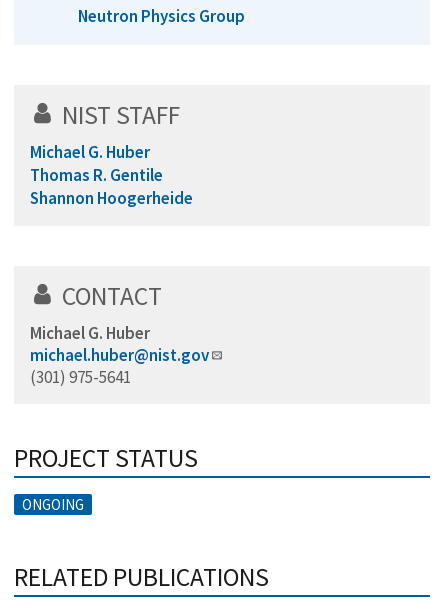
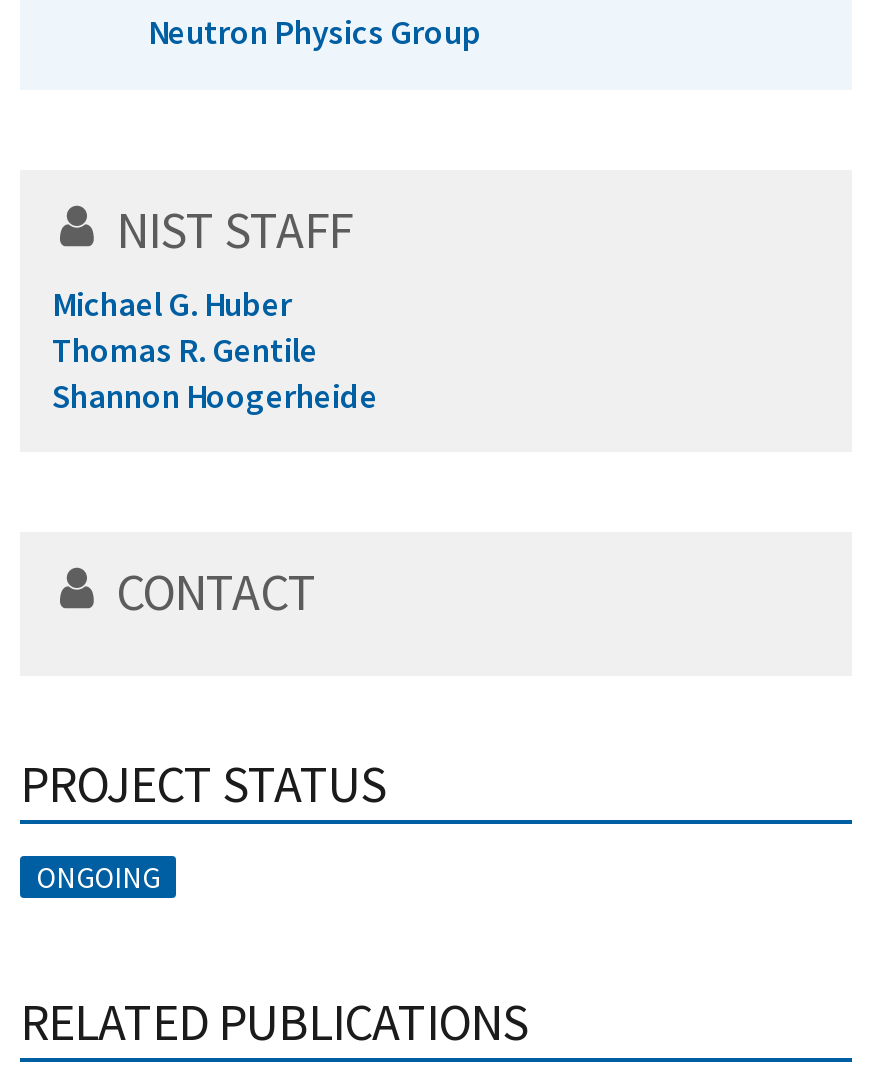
[30,322,209,388] Michael G. Huber | michael.huber@nist.gov | (301) 975-5641 -> none

